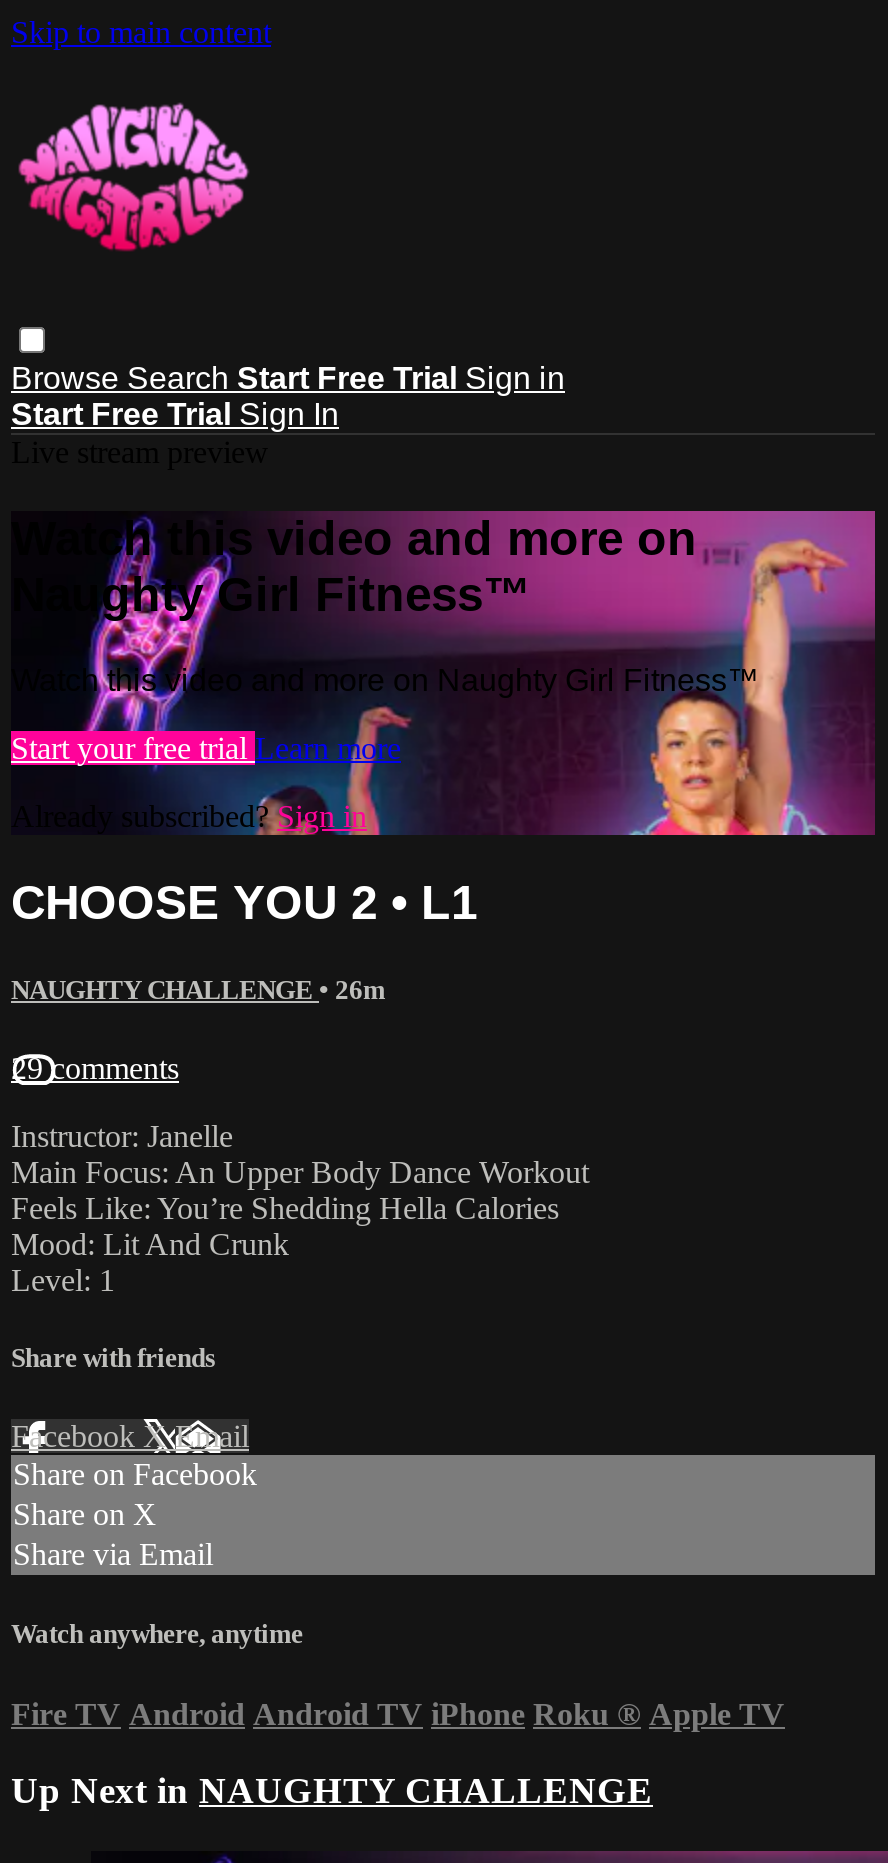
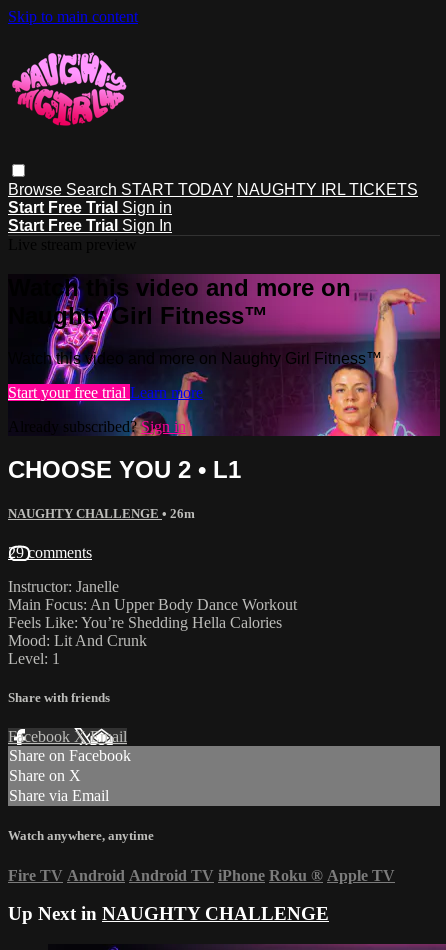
[11,361,565,395] Browse Search Start Free Trial Sign in -> [8,181,418,216] Browse Search START TODAY NAUGHTY IRL TICKETS | Start Free Trial Sign in

